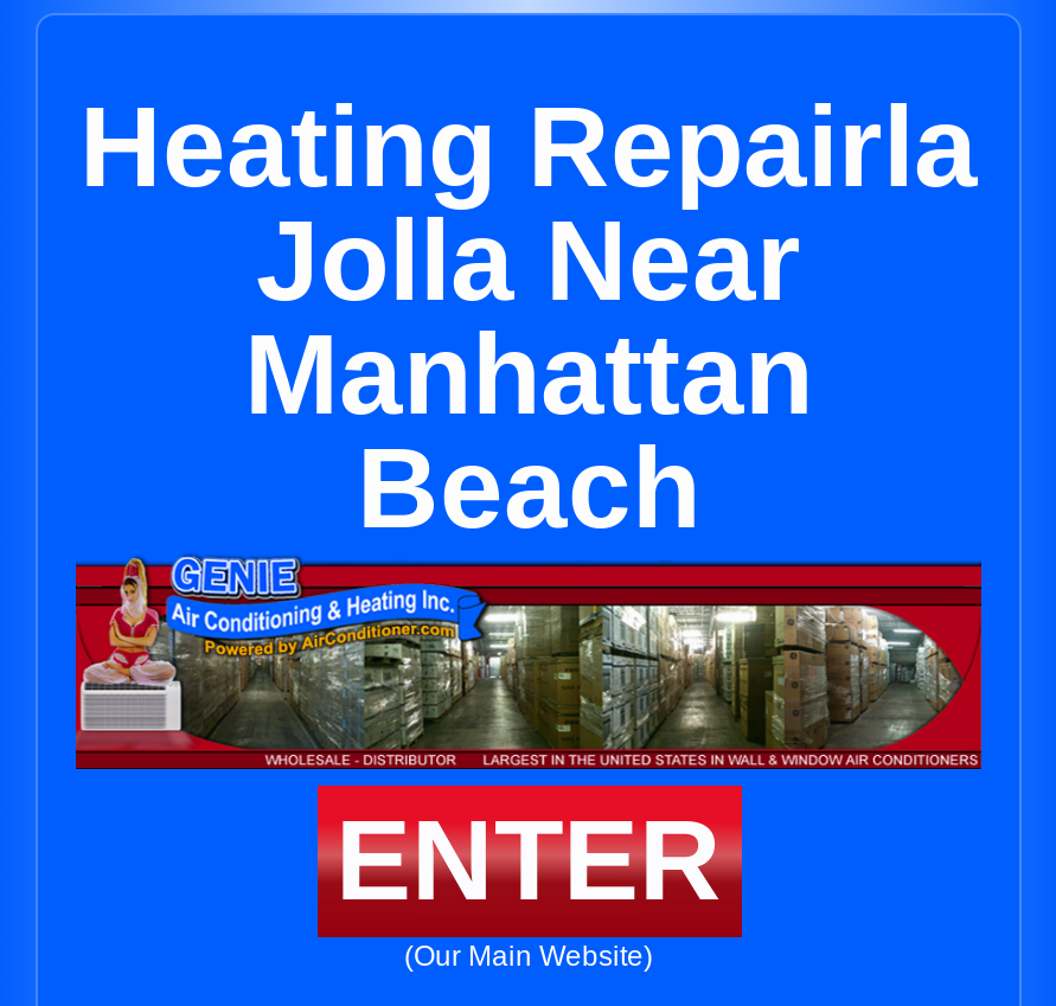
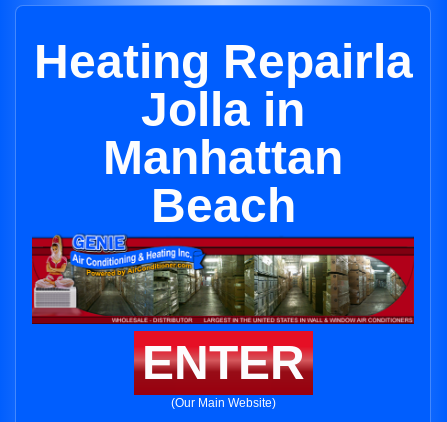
[256,198,801,323] Jolla Near -> [141,83,305,136] Jolla in

